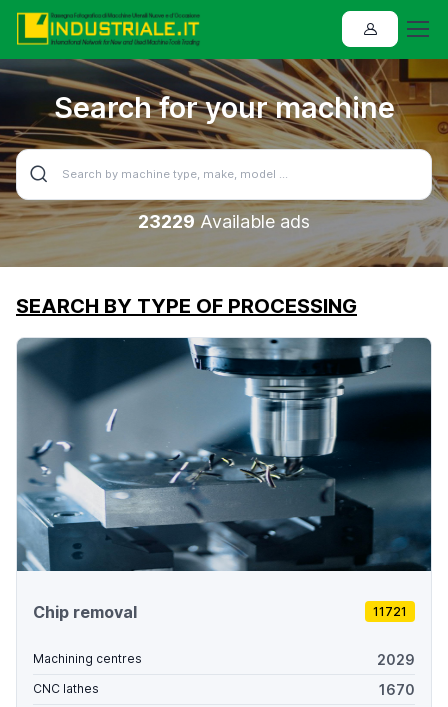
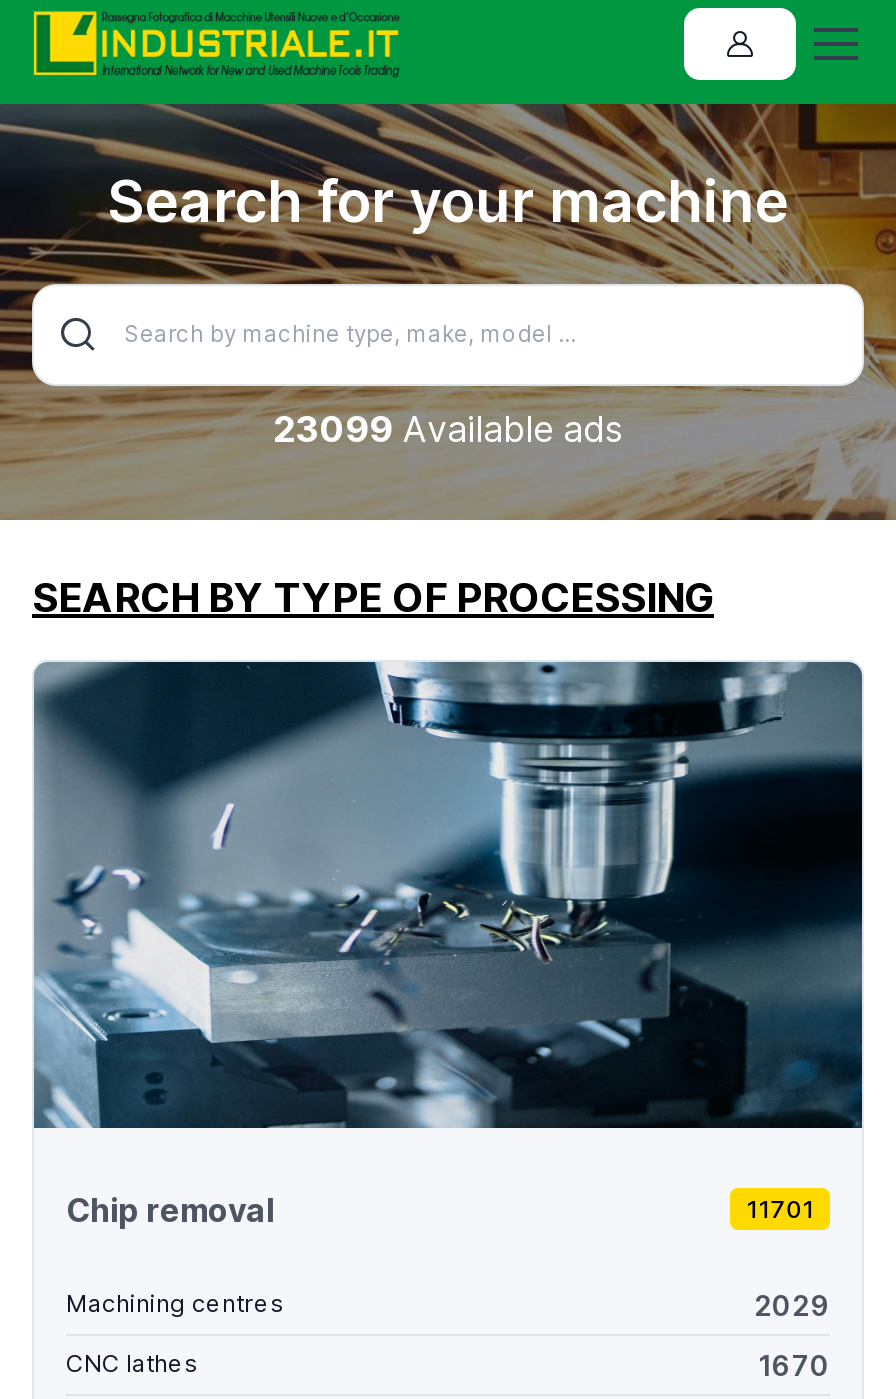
[138,211,310,232] 23229 Available ads -> [273,407,623,449] 23099 Available ads
[373,604,407,619] 11721 -> [746,1193,814,1223] 11701

